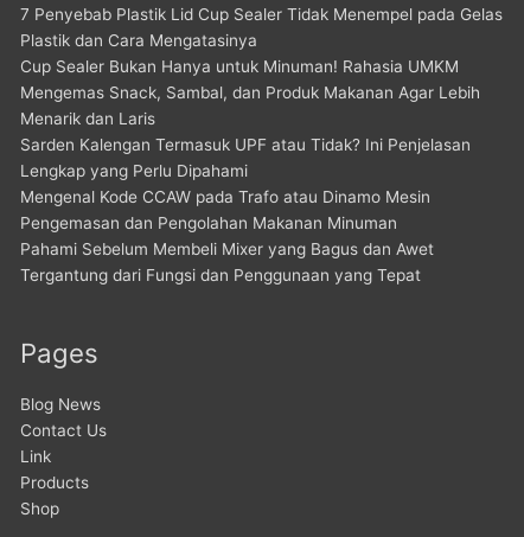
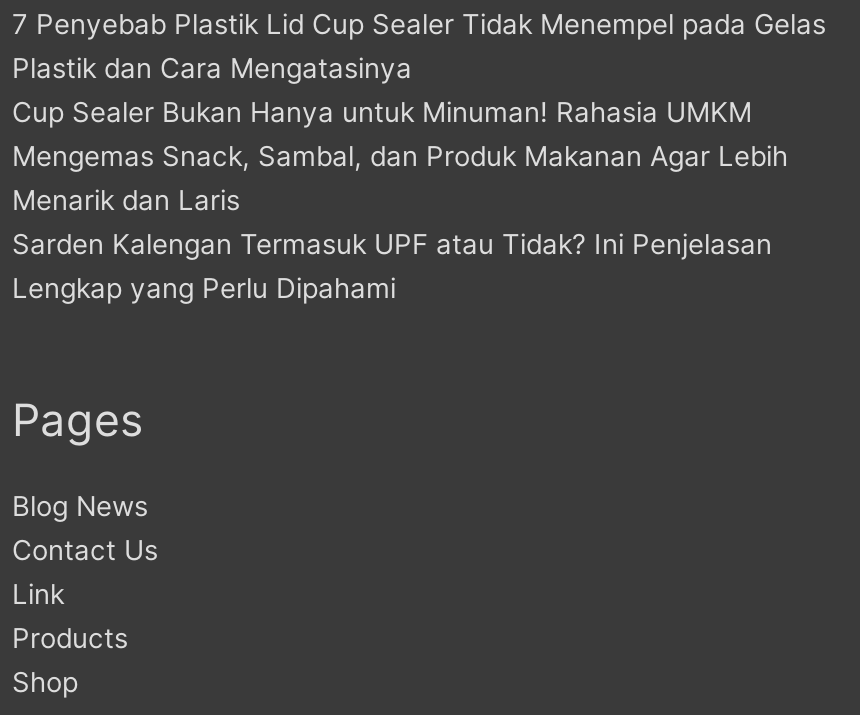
[20,187,434,285] Mengenal Kode CCAW pada Trafo atau Dinamo Mesin | Pengemasan dan Pengolahan Makanan Minuman | Pahami Sebelum Membeli Mixer yang Bagus dan Awet | Tergantung dari Fungsi dan Penggunaan yang Tepat -> none

